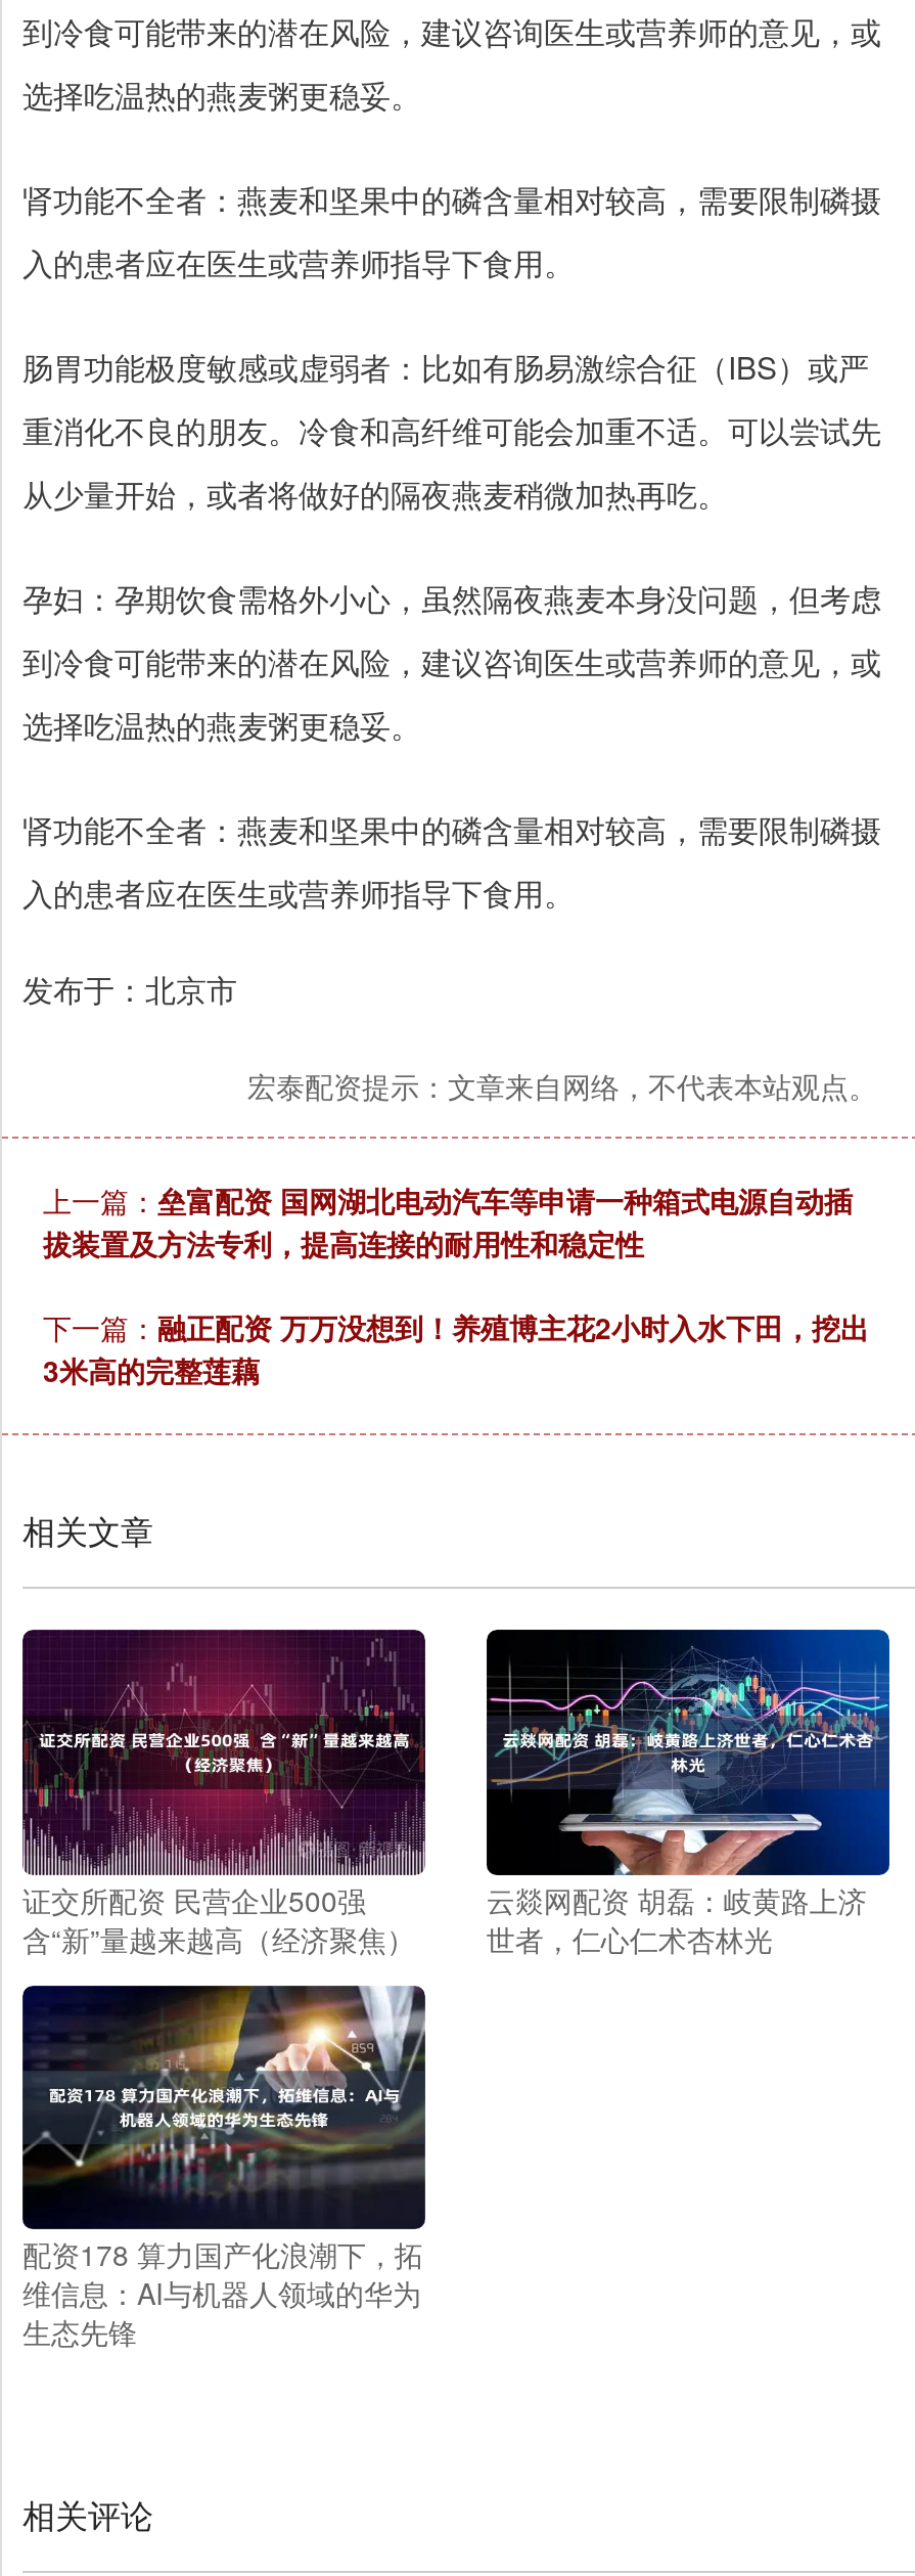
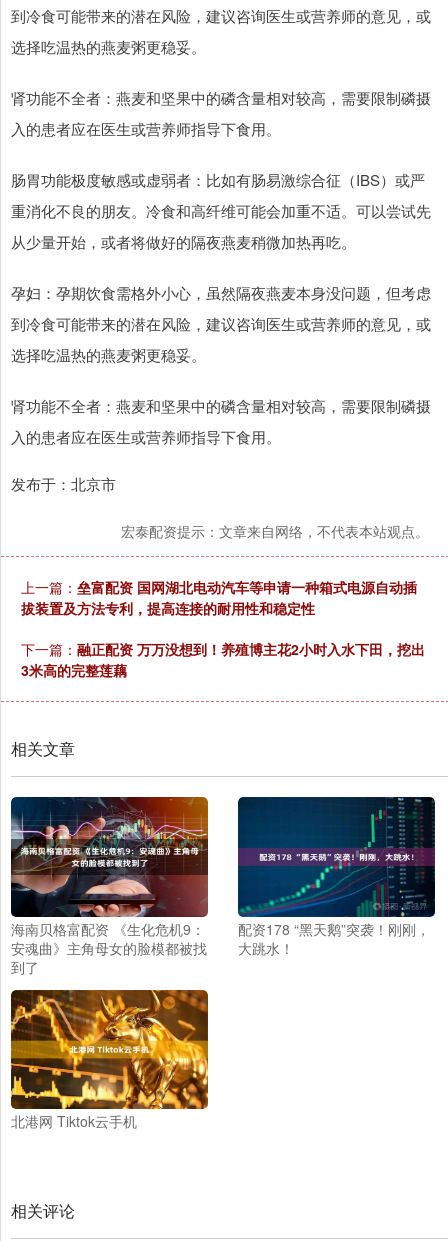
[22,1628,427,1959] [image] | 证交所配资 民营企业500强 | 含“新”量越来越高（经济聚焦） -> [10,796,209,977] [image] | 海南贝格富配资 《生化危机9： | 安魂曲》主角母女的脸模都被找 | 到了
[486,1628,891,1959] [image] | 云燚网配资 胡磊：岐黄路上济 | 世者，仁心仁术杏林光 -> [238,796,436,958] [image] | 配资178 “黑天鹅”突袭！刚刚， | 大跳水！
[20,2012,427,2219] [image] -> [10,971,209,1066] [image]
[22,2234,423,2352] 配资178 算力国产化浪潮下，拓 | 维信息：AI与机器人领域的华为 | 生态先锋 -> [11,1111,137,1131] 北港网 Tiktok云手机

